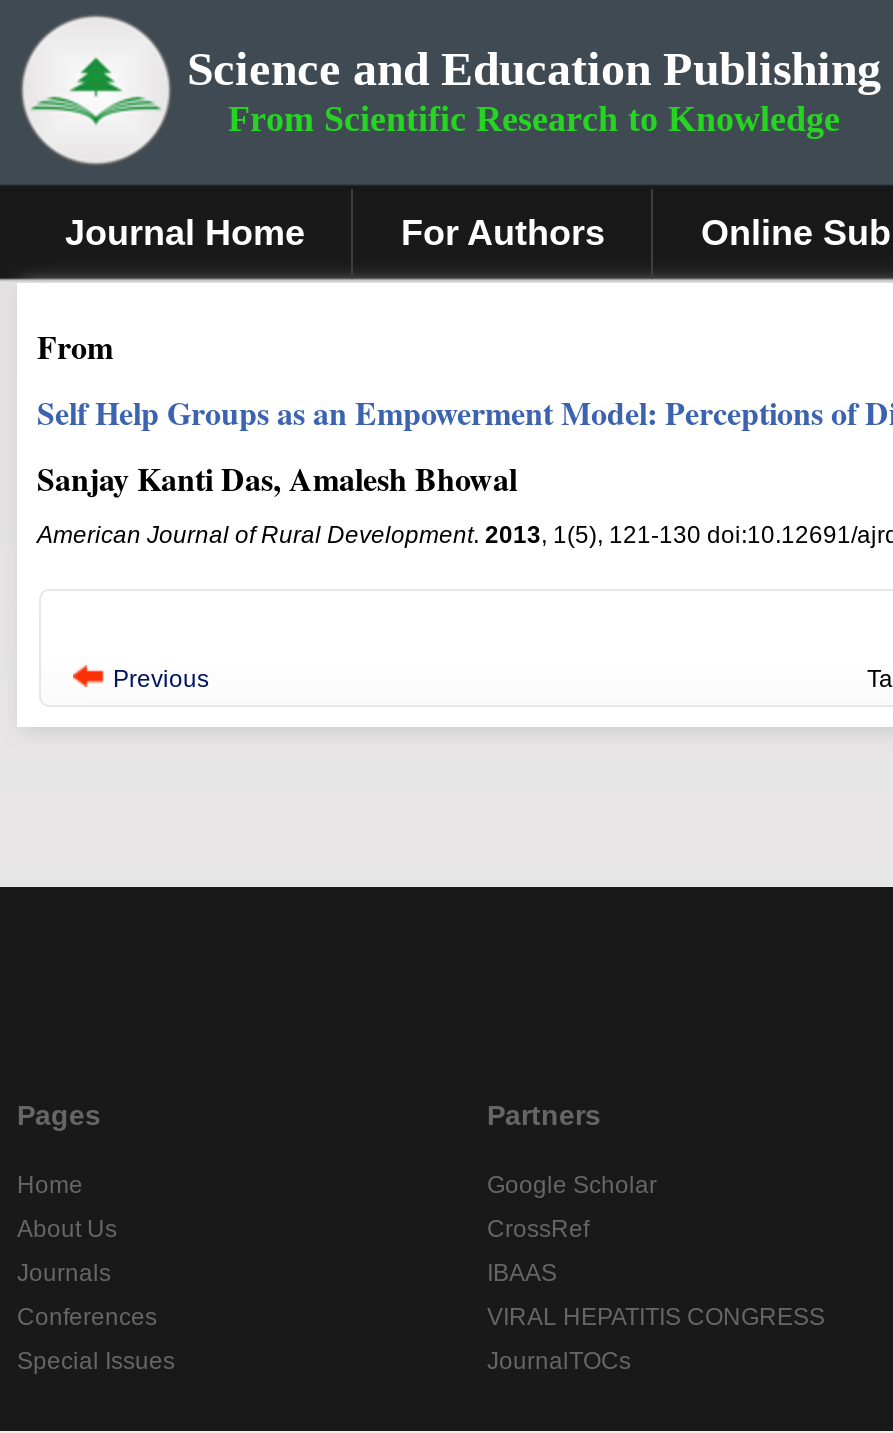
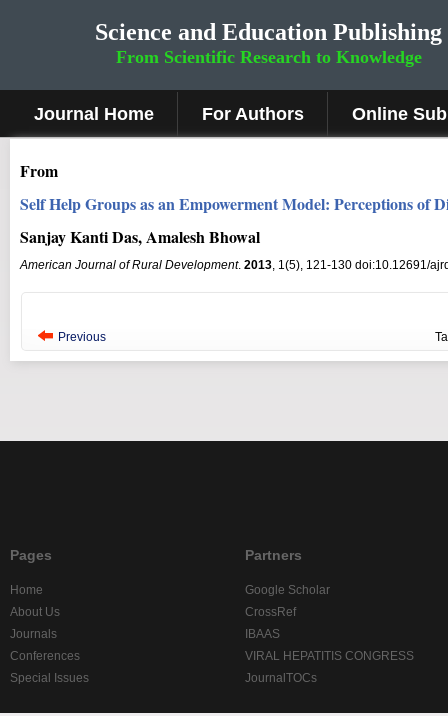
[21,15,171,167] [image] -> none

